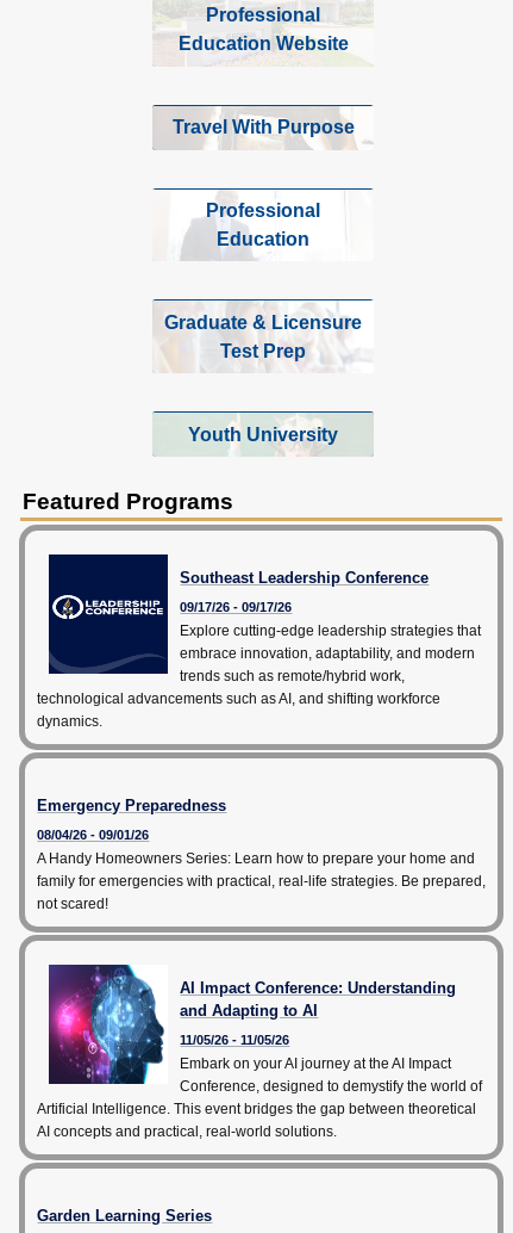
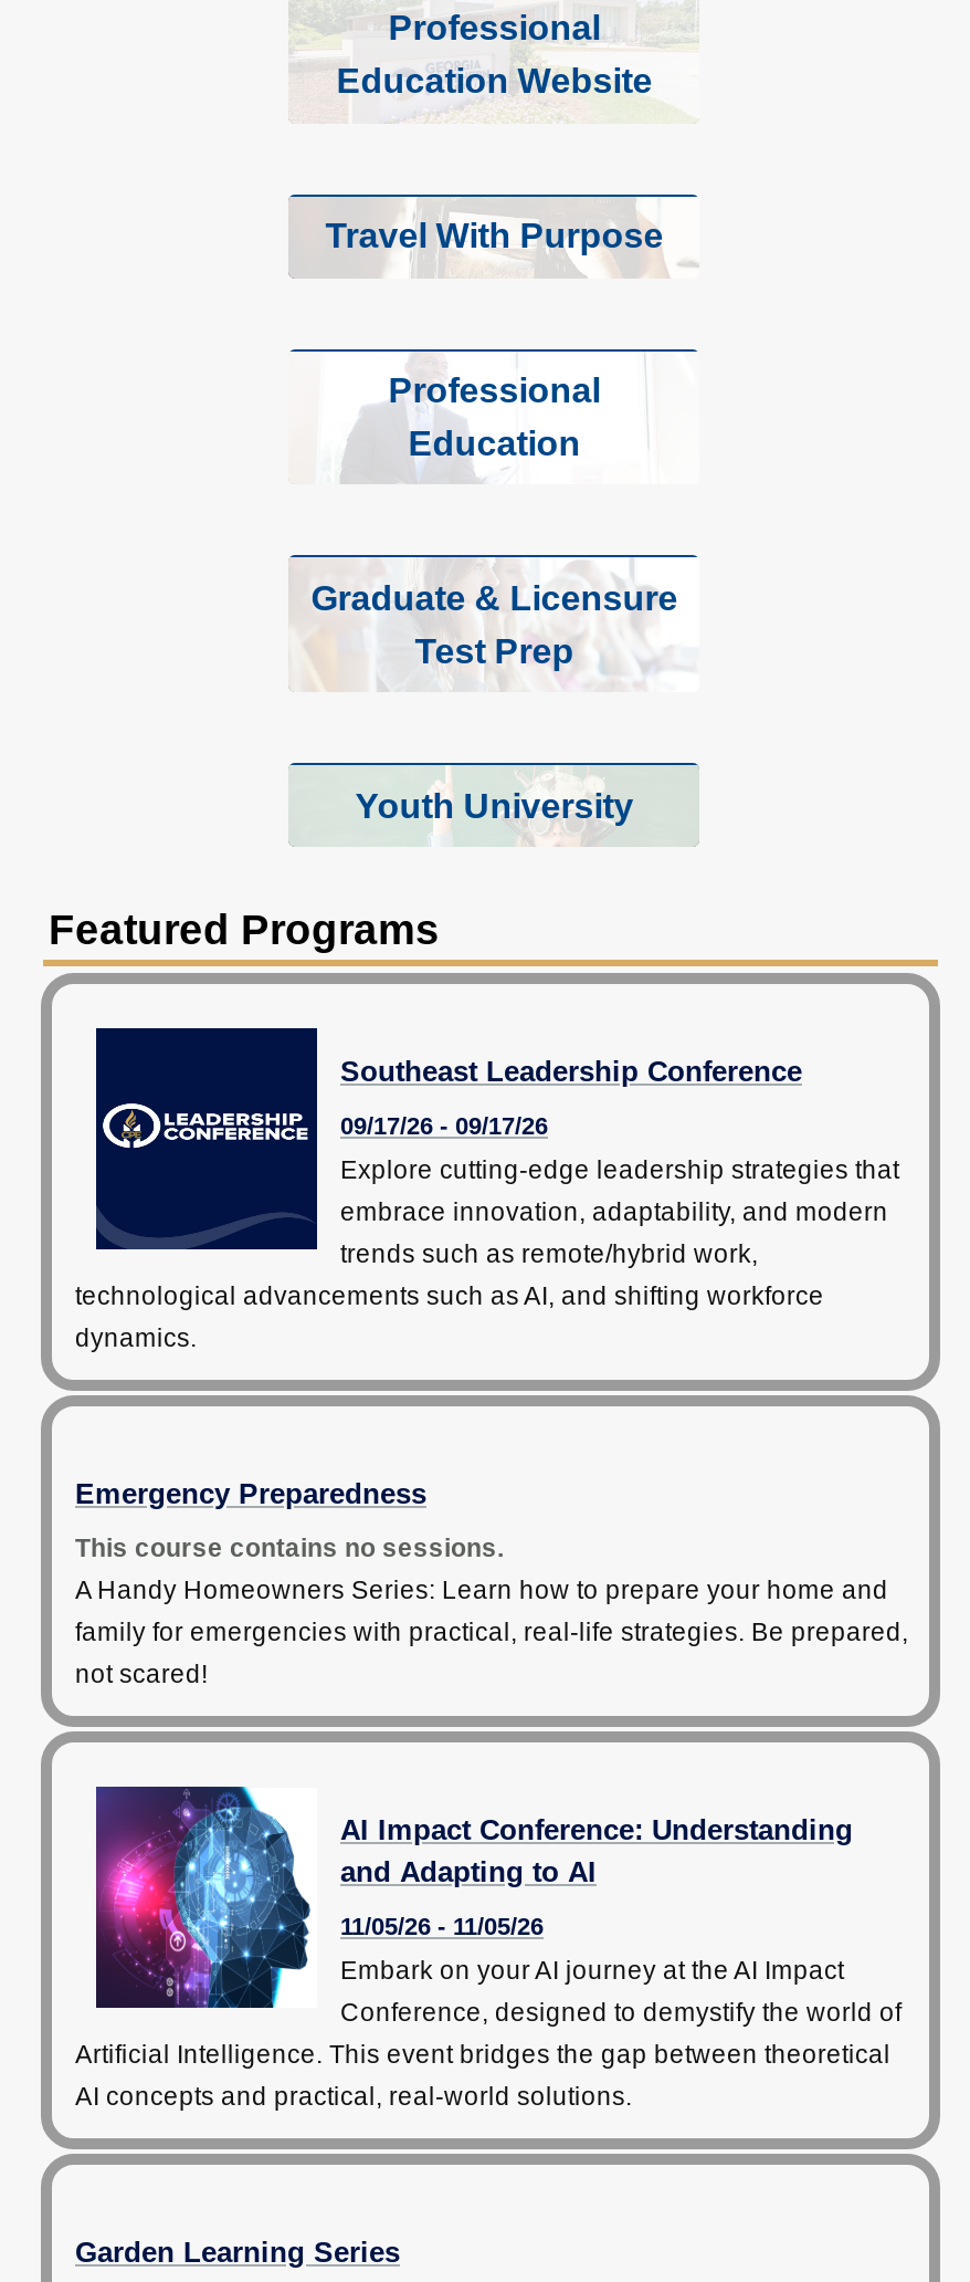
[37,827,149,842] 08/04/26 - 09/01/26 -> [75,1532,504,1561] This course contains no sessions.

